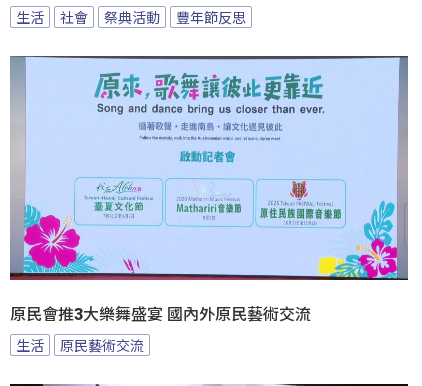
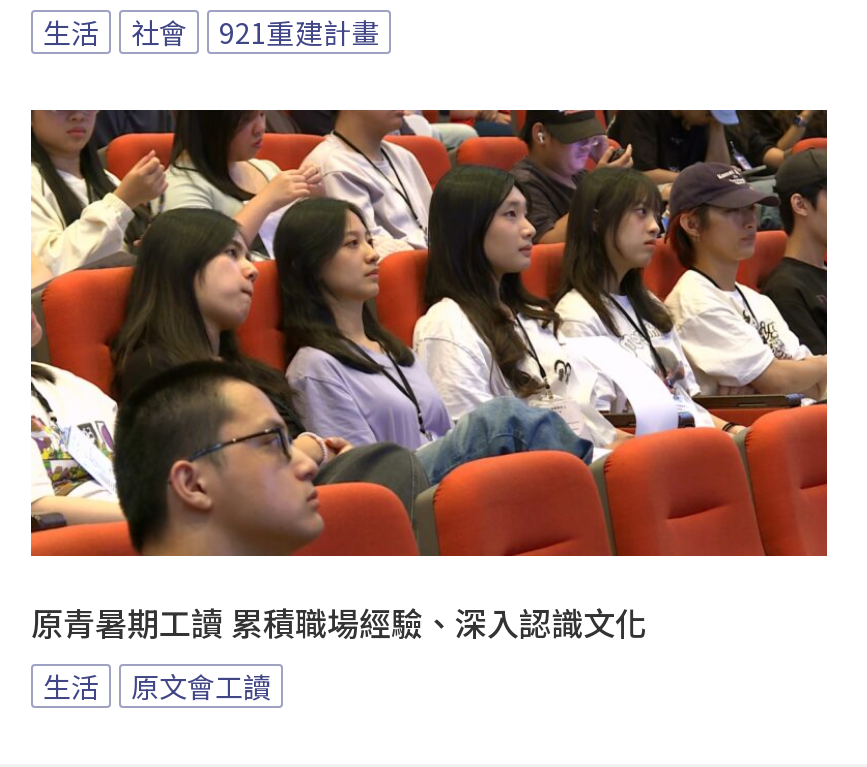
[104,7,246,27] 祭典活動 | 豐年節反思 -> [219,11,379,51] 921重建計畫
[9,55,409,324] [image] | 原民會推3大樂舞盛宴 國內外原民藝術交流 -> [29,107,829,645] [image] | 原青暑期工讀 累積職場經驗、深入認識文化
[60,335,144,355] 原民藝術交流 -> [131,667,271,707] 原文會工讀

